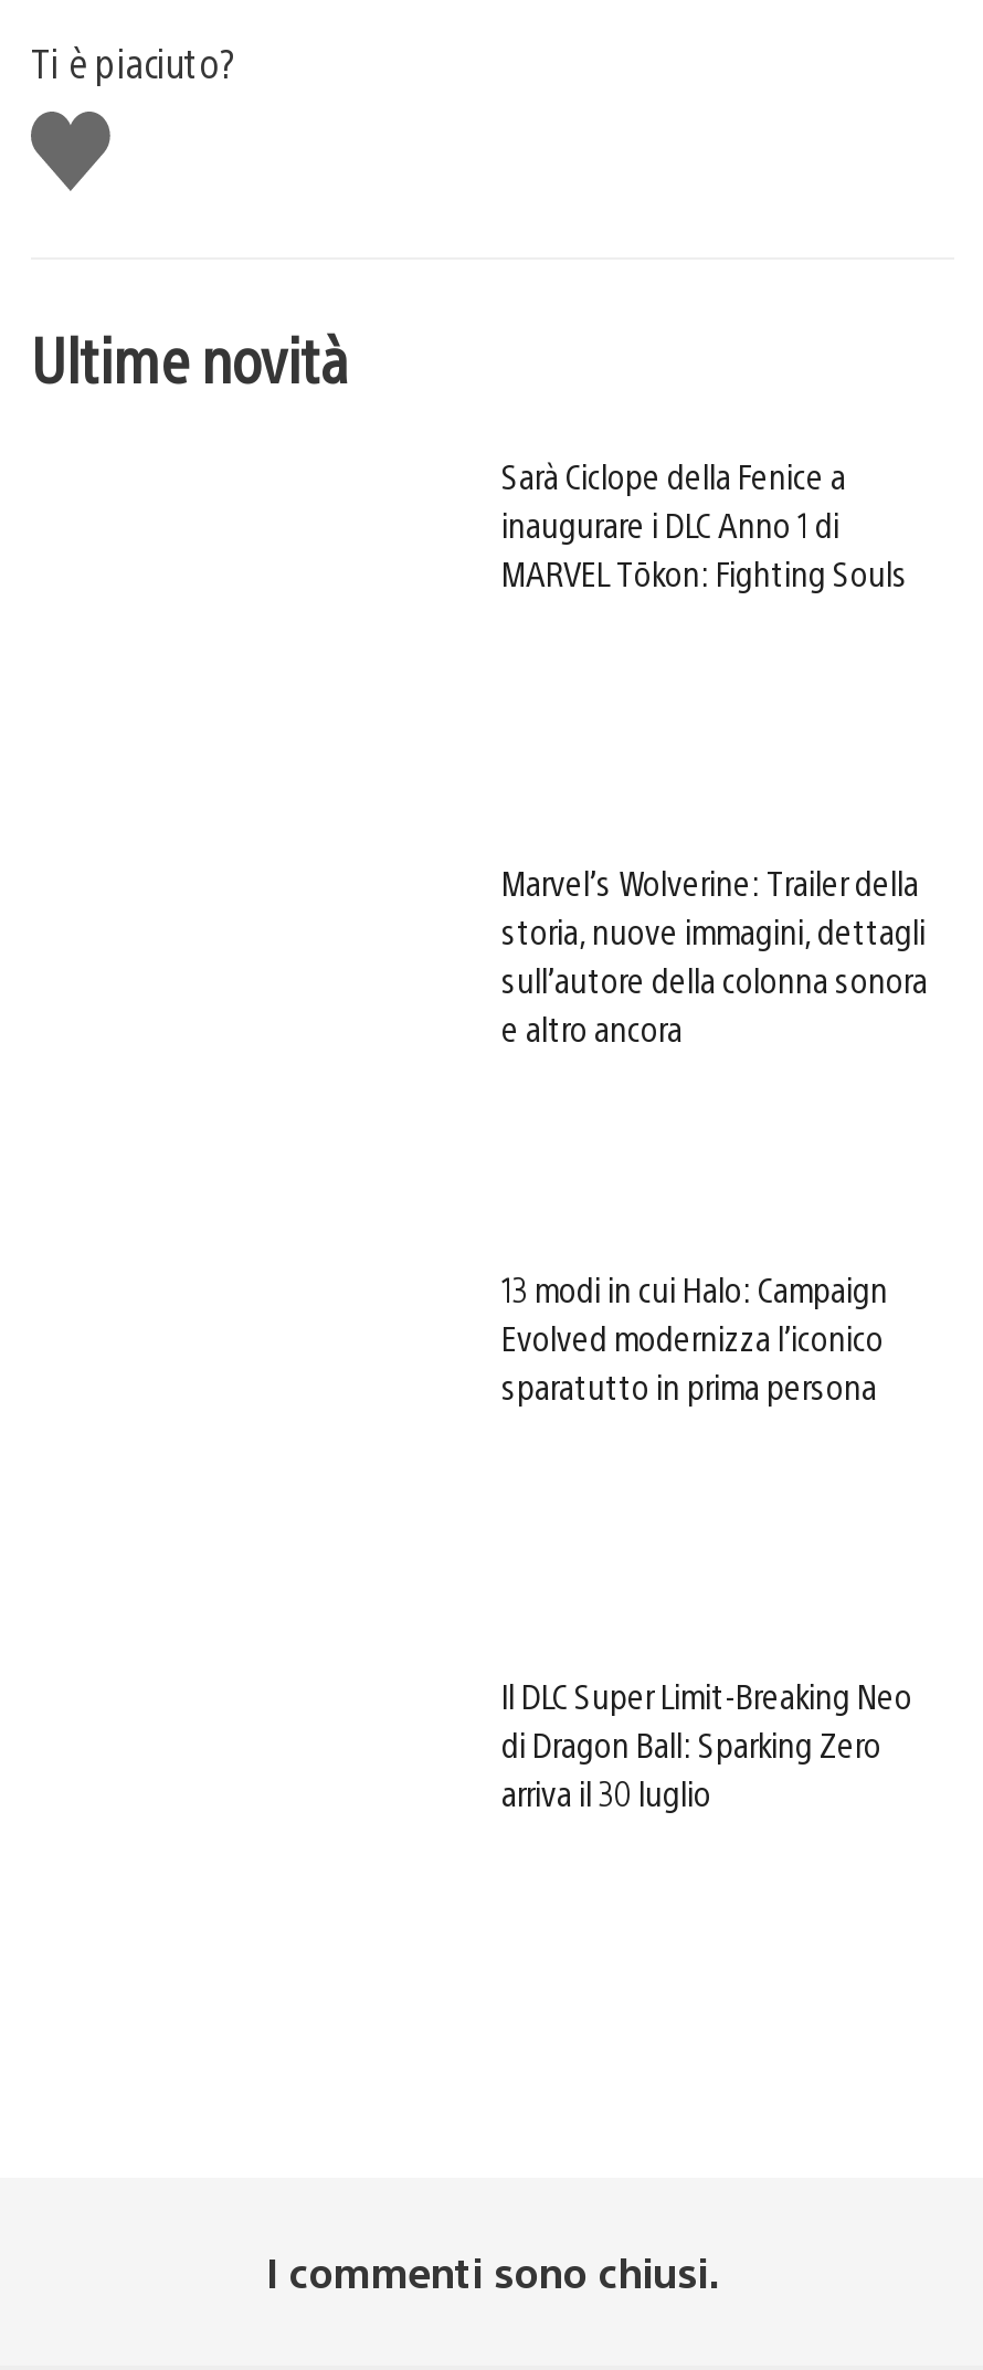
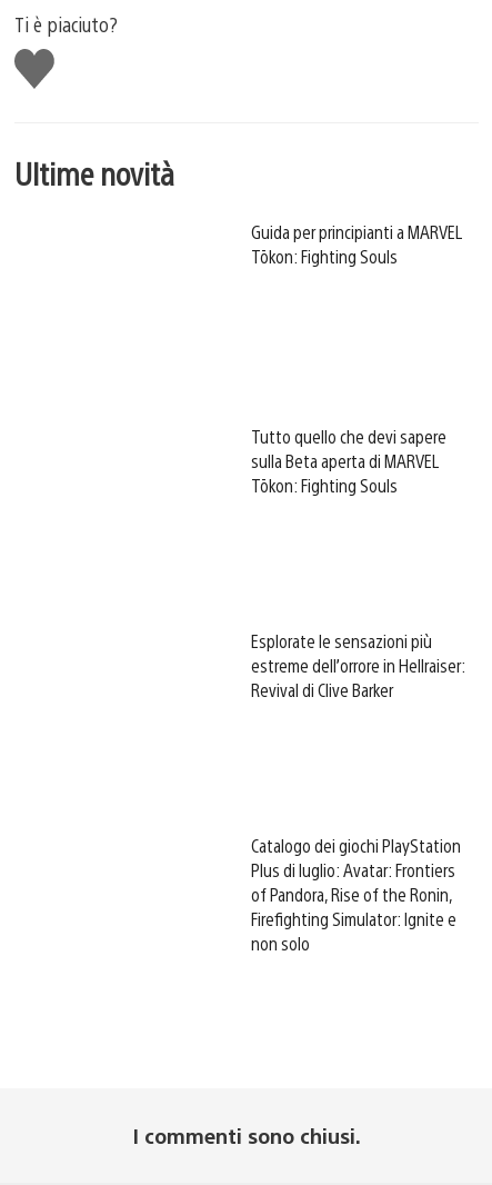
[501,451,908,595] Sarà Ciclope della Fenice a | inaugurare i DLC Anno 1 di | MARVEL Tōkon: Fighting Souls -> [251,220,462,268] Guida per principianti a MARVEL | Tōkon: Fighting Souls
[501,858,928,1050] Marvel’s Wolverine: Trailer della | storia, nuove immagini, dettagli | sull’autore della colonna sonora | e altro ancora -> [251,424,446,497] Tutto quello che devi sapere | sulla Beta aperta di MARVEL | Tōkon: Fighting Souls
[501,1265,888,1408] 13 modi in cui Halo: Campaign | Evolved modernizza l’iconico | sparatutto in prima persona -> [251,629,465,701] Esplorate le sensazioni più | estreme dell’orrore in Hellraiser: | Revival di Clive Barker
[501,1671,912,1815] Il DLC Super Limit-Breaking Neo | di Dragon Ball: Sparking Zero | arriva il 30 luglio -> [251,834,461,955] Catalogo dei giochi PlayStation | Plus di luglio: Avatar: Frontiers | of Pandora, Rise of the Ronin, | Firefighting Simulator: Ignite e | non solo

